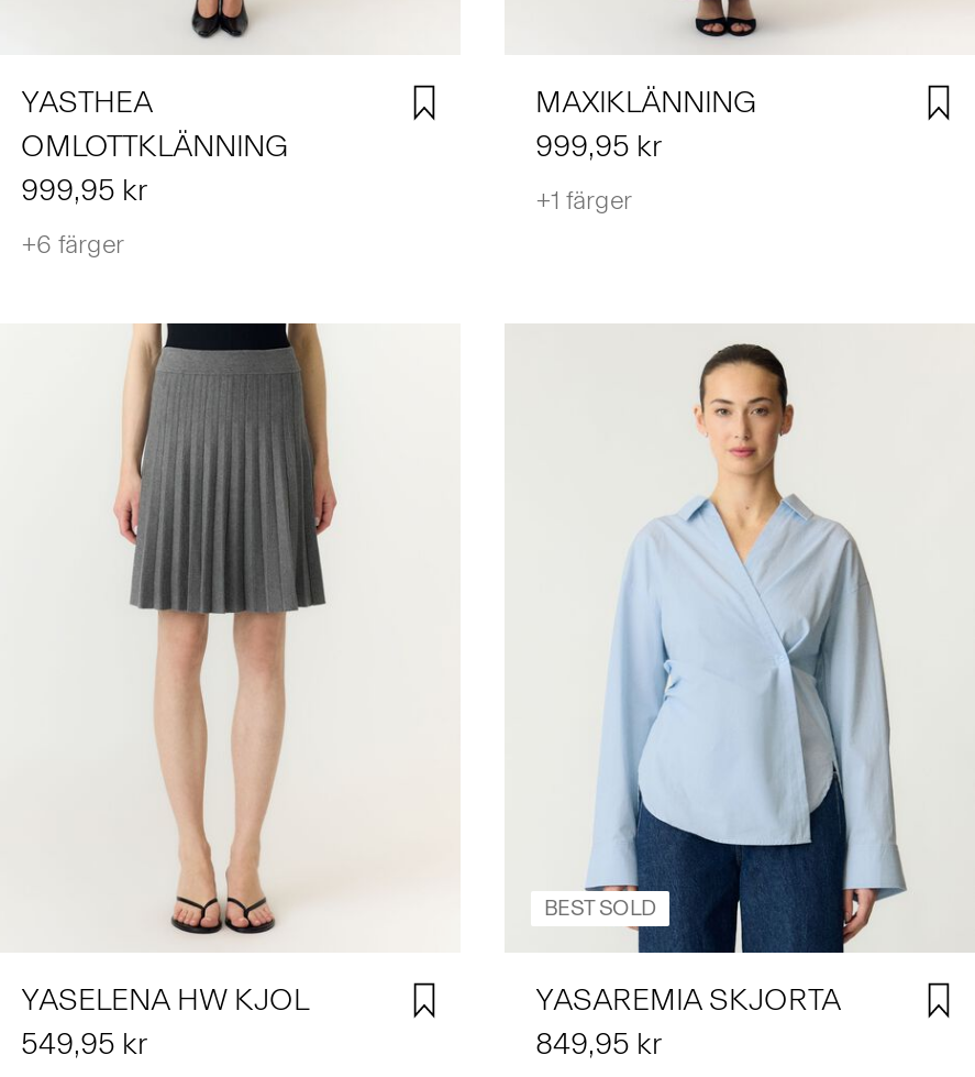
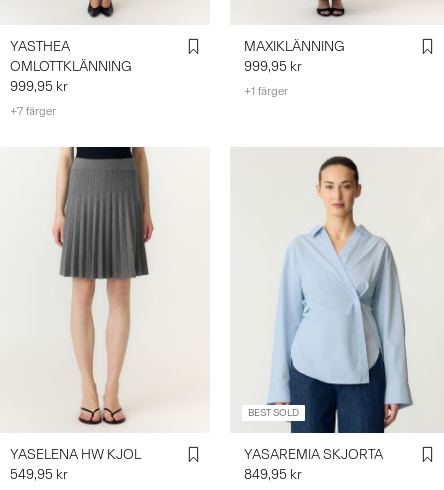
[21,229,124,260] +6 färger -> [10,104,56,118] +7 färger

